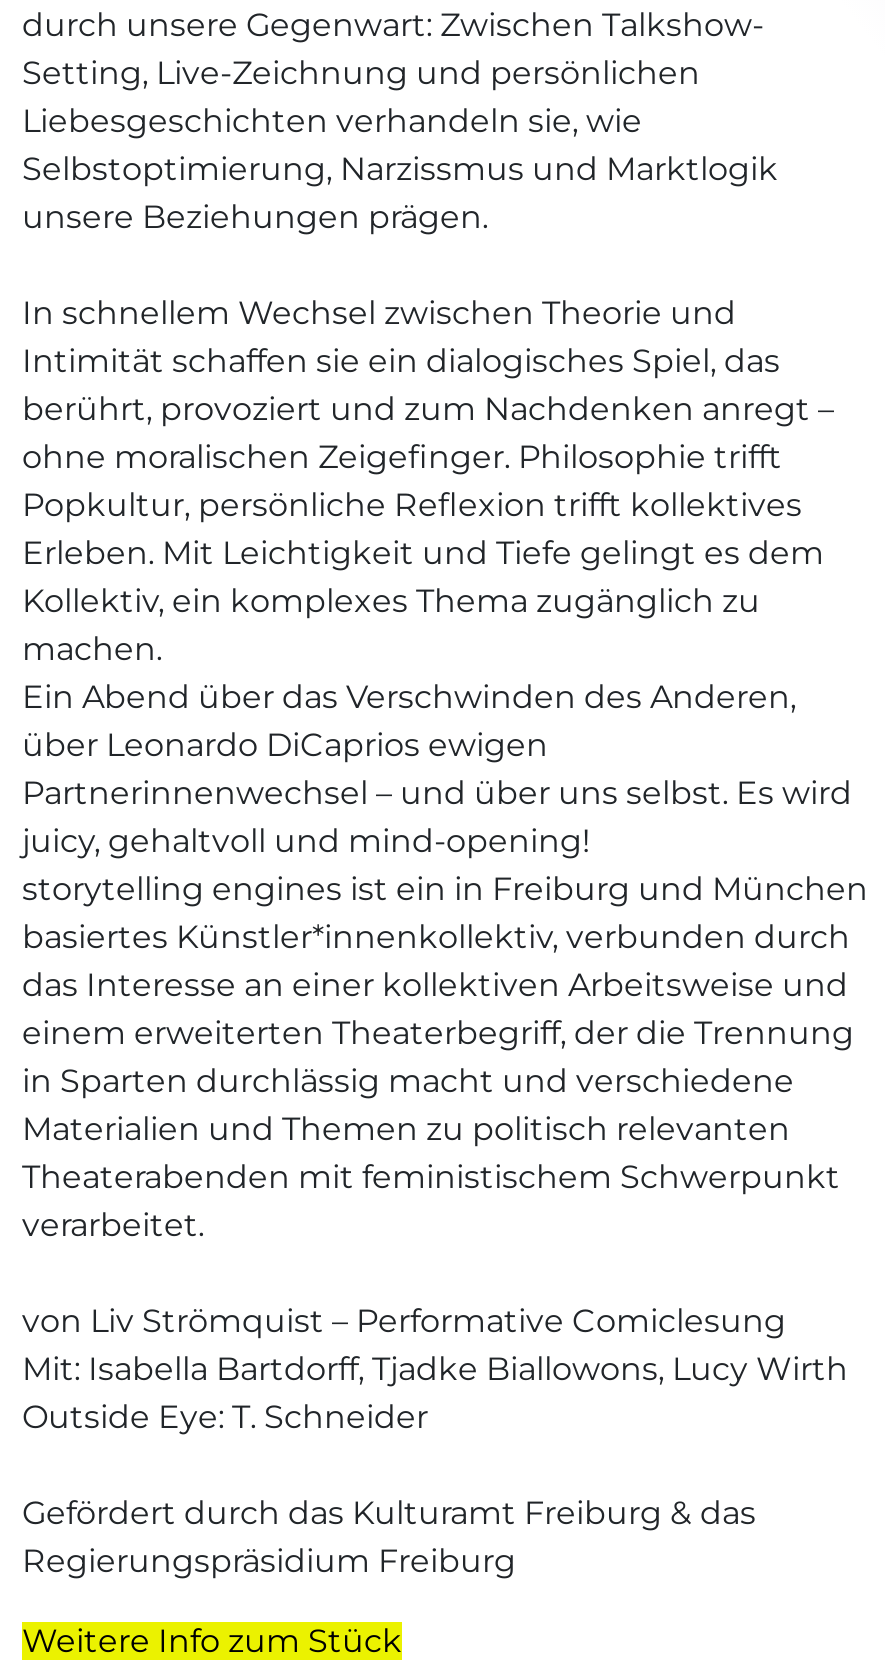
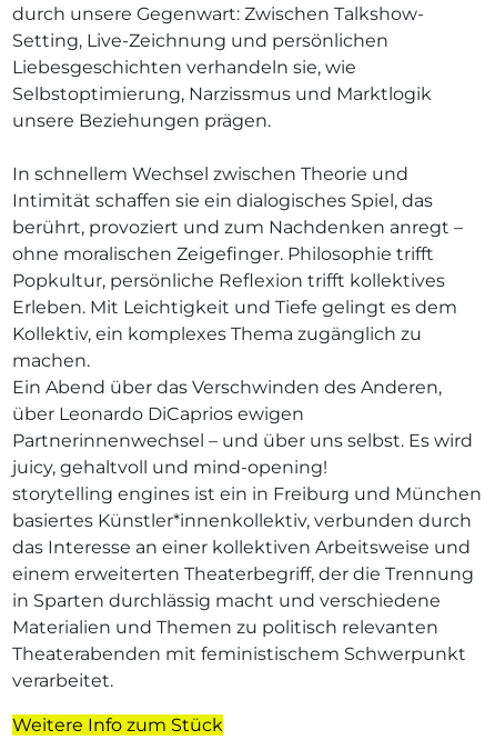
[22,1302,848,1580] von Liv Strömquist – Performative Comiclesung | Mit: Isabella Bartdorff, Tjadke Biallowons, Lucy Wirth | Outside Eye: T. Schneider | Gefördert durch das Kulturamt Freiburg & das | Regierungspräsidium Freiburg -> none

